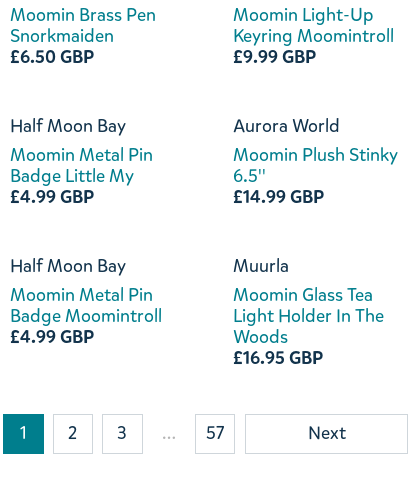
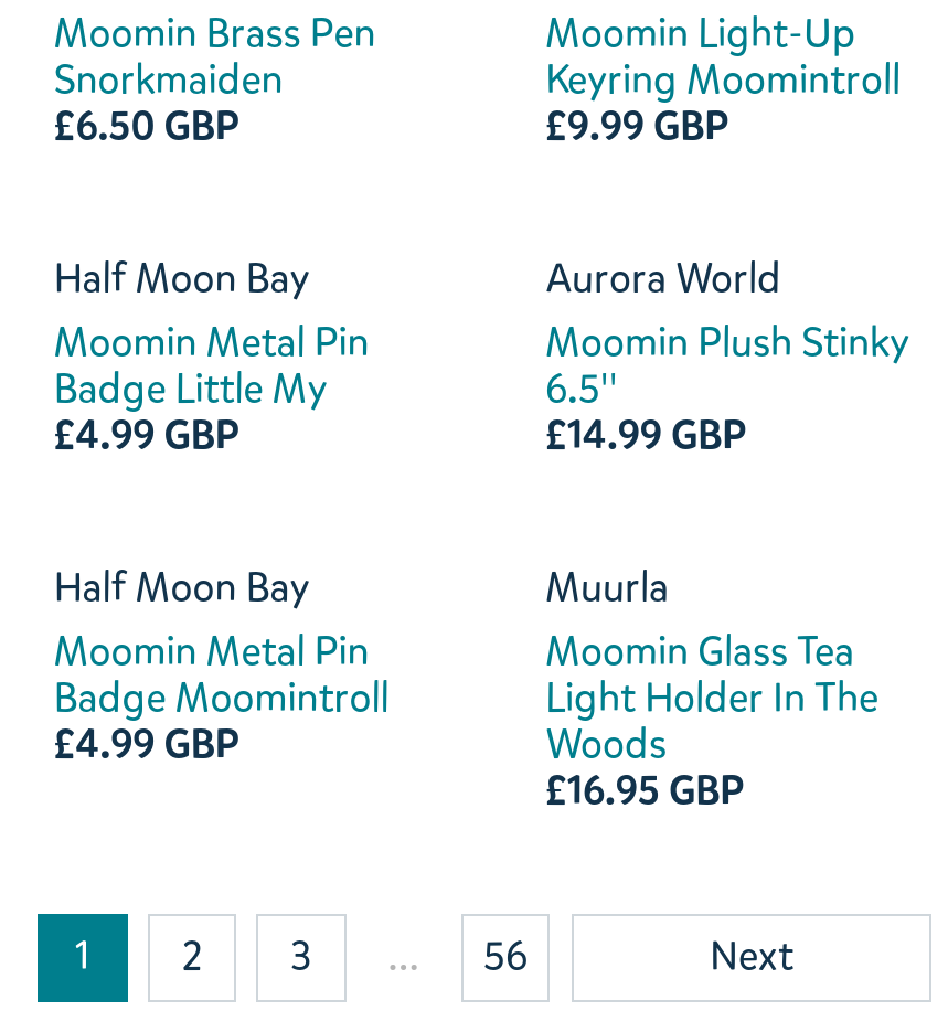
[206,421,224,445] 57 -> [483,930,528,983] 56

